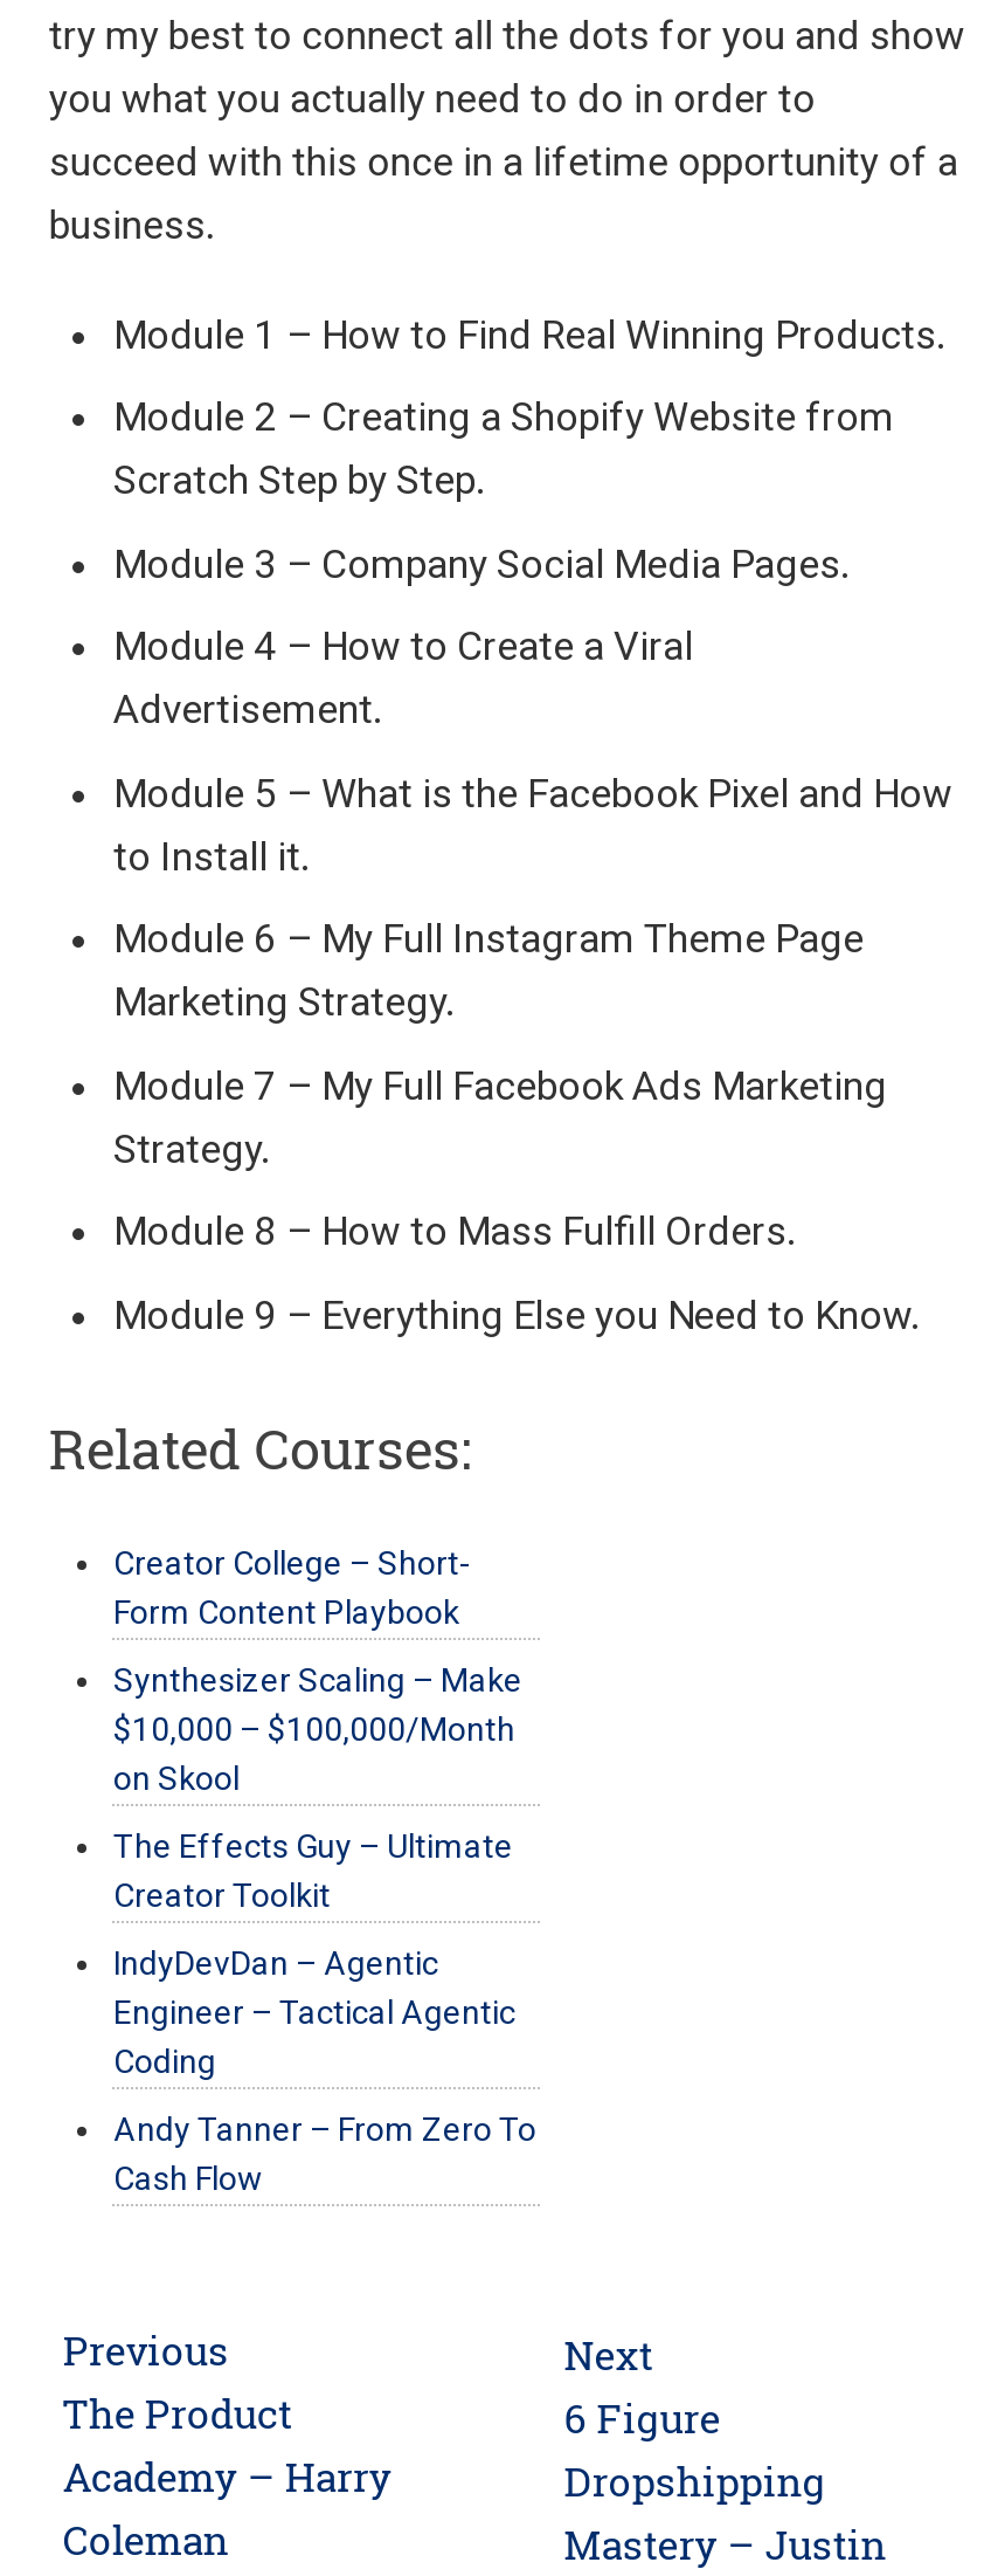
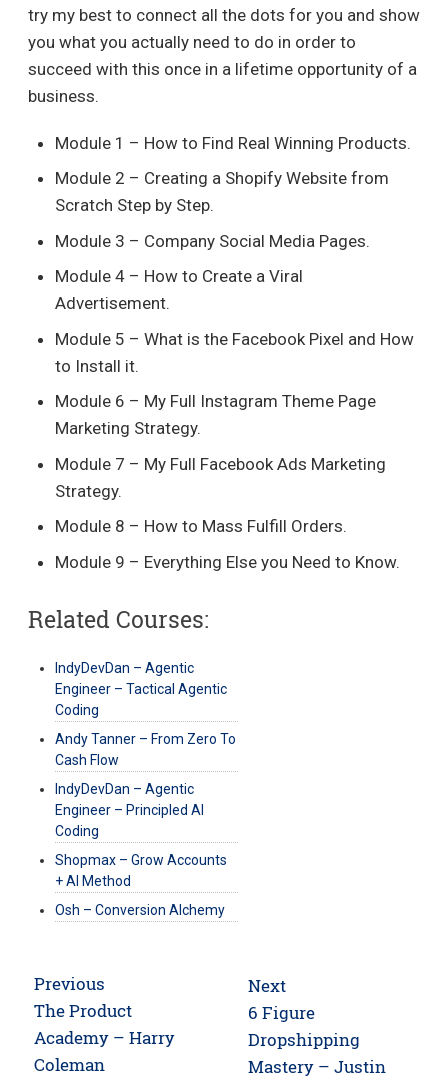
[113,1543,522,1913] Creator College – Short- | Form Content Playbook | Synthesizer Scaling – Make | $10,000 – $100,000/Month | on Skool | The Effects Guy – Ultimate | Creator Toolkit -> none
moved [113,1943,536,2196] -> [55,659,236,767]: IndyDevDan – Agentic | Engineer – Tactical Agentic | Coding | Andy Tanner – From Zero To | Cash Flow
none -> [55,780,227,917] IndyDevDan – Agentic | Engineer – Principled AI | Coding | Shopmax – Grow Accounts | + AI Method | Osh – Conversion Alchemy

